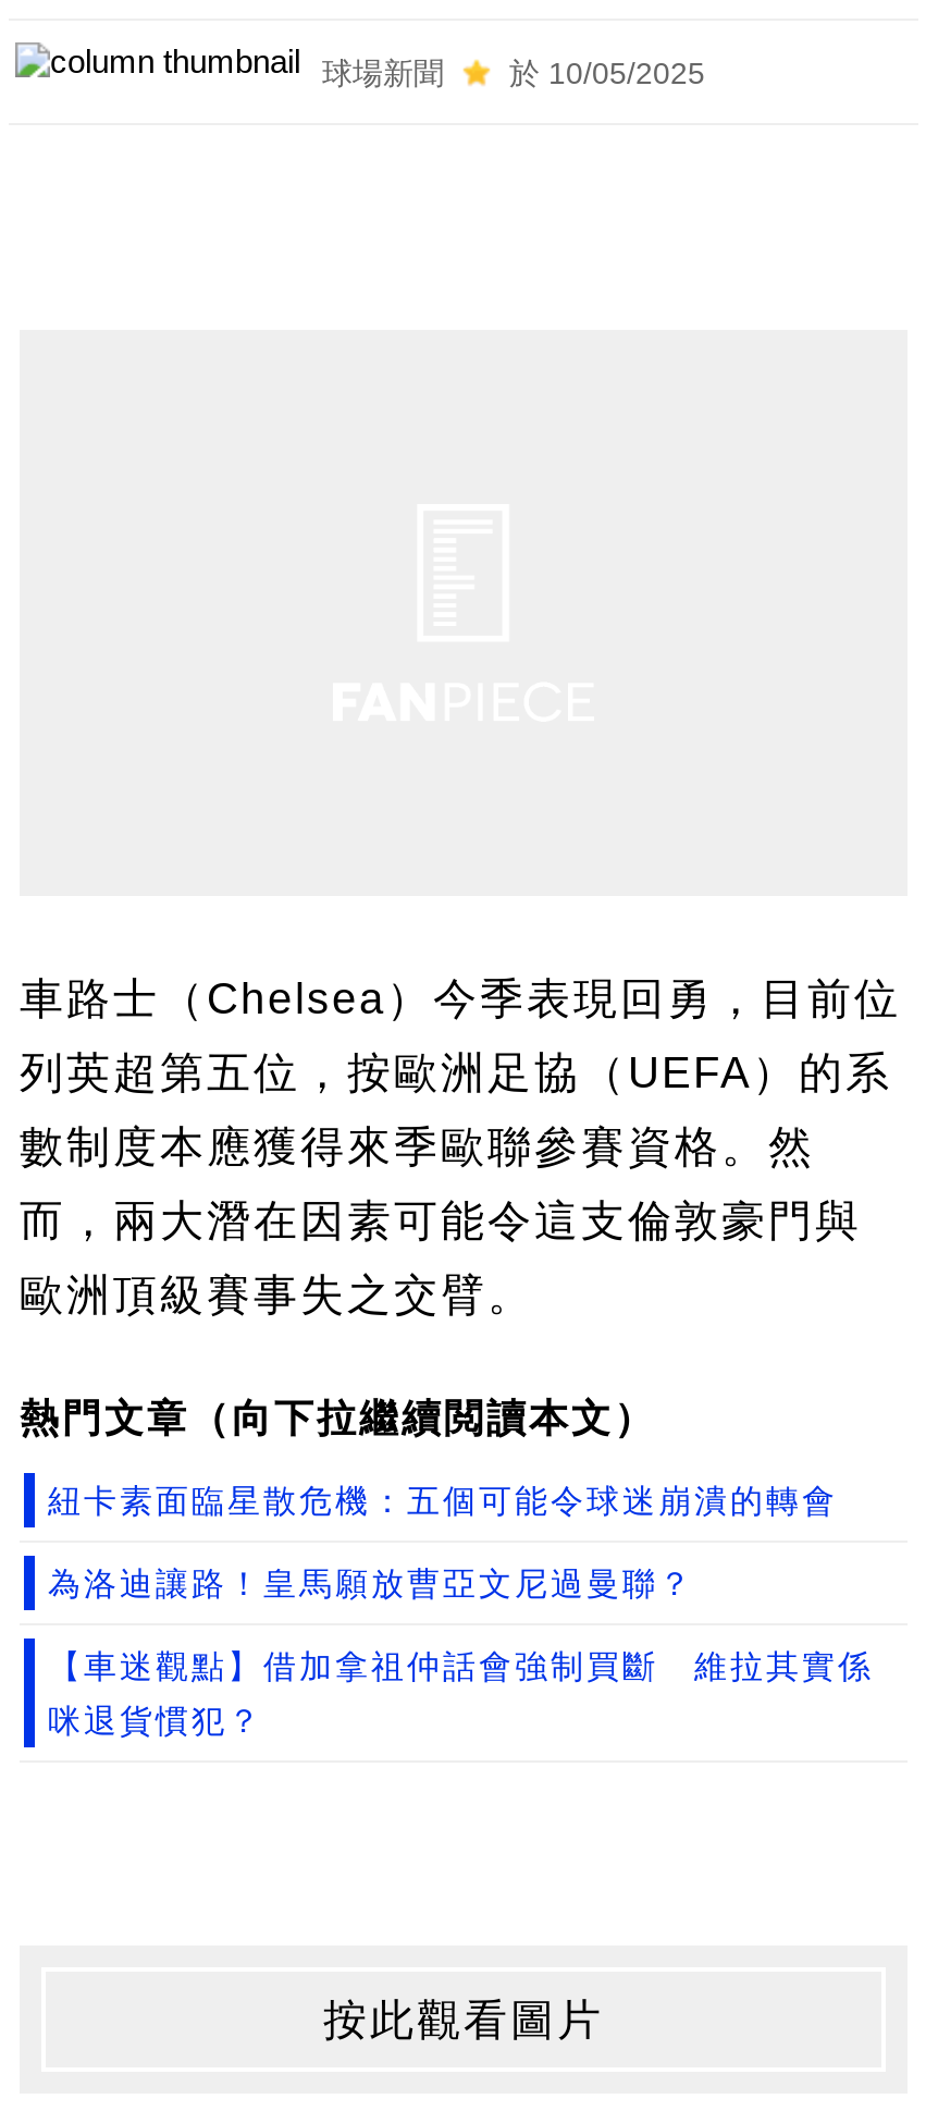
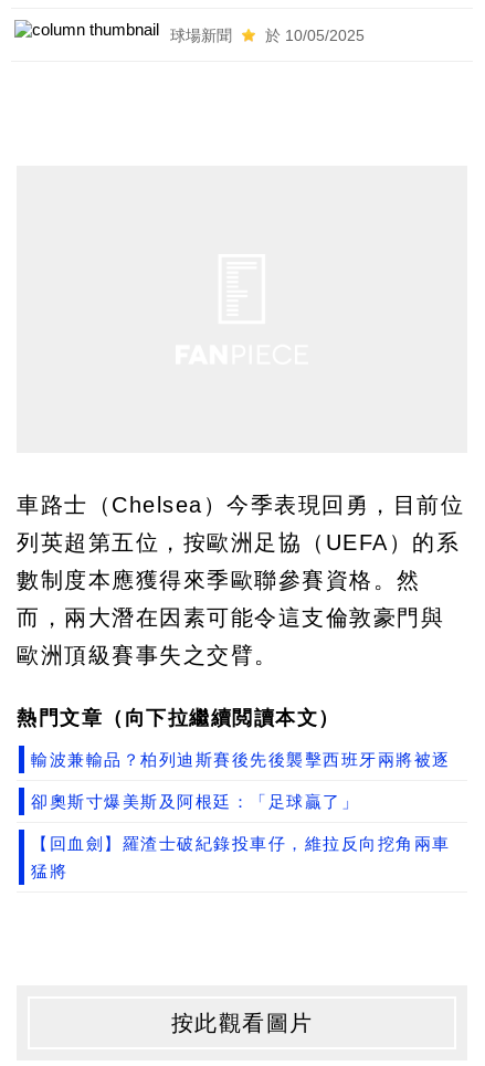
[48,1482,838,1519] 紐卡素面臨星散危機：五個可能令球迷崩潰的轉會 -> [31,750,450,769] 輸波兼輸品？柏列迪斯賽後先後襲擊西班牙兩將被逐
[48,1564,694,1601] 為洛迪讓路！皇馬願放曹亞文尼過曼聯？ -> [31,792,359,811] 卻奧斯寸爆美斯及阿根廷：「足球贏了」
[48,1647,874,1684] 【車迷觀點】借加拿祖仲話會強制買斷 維拉其實係 -> [31,834,450,853] 【回血劍】羅渣士破紀錄投車仔，維拉反向挖角兩車
[48,1702,263,1739] 咪退貨慣犯？ -> [31,862,67,880] 猛將

